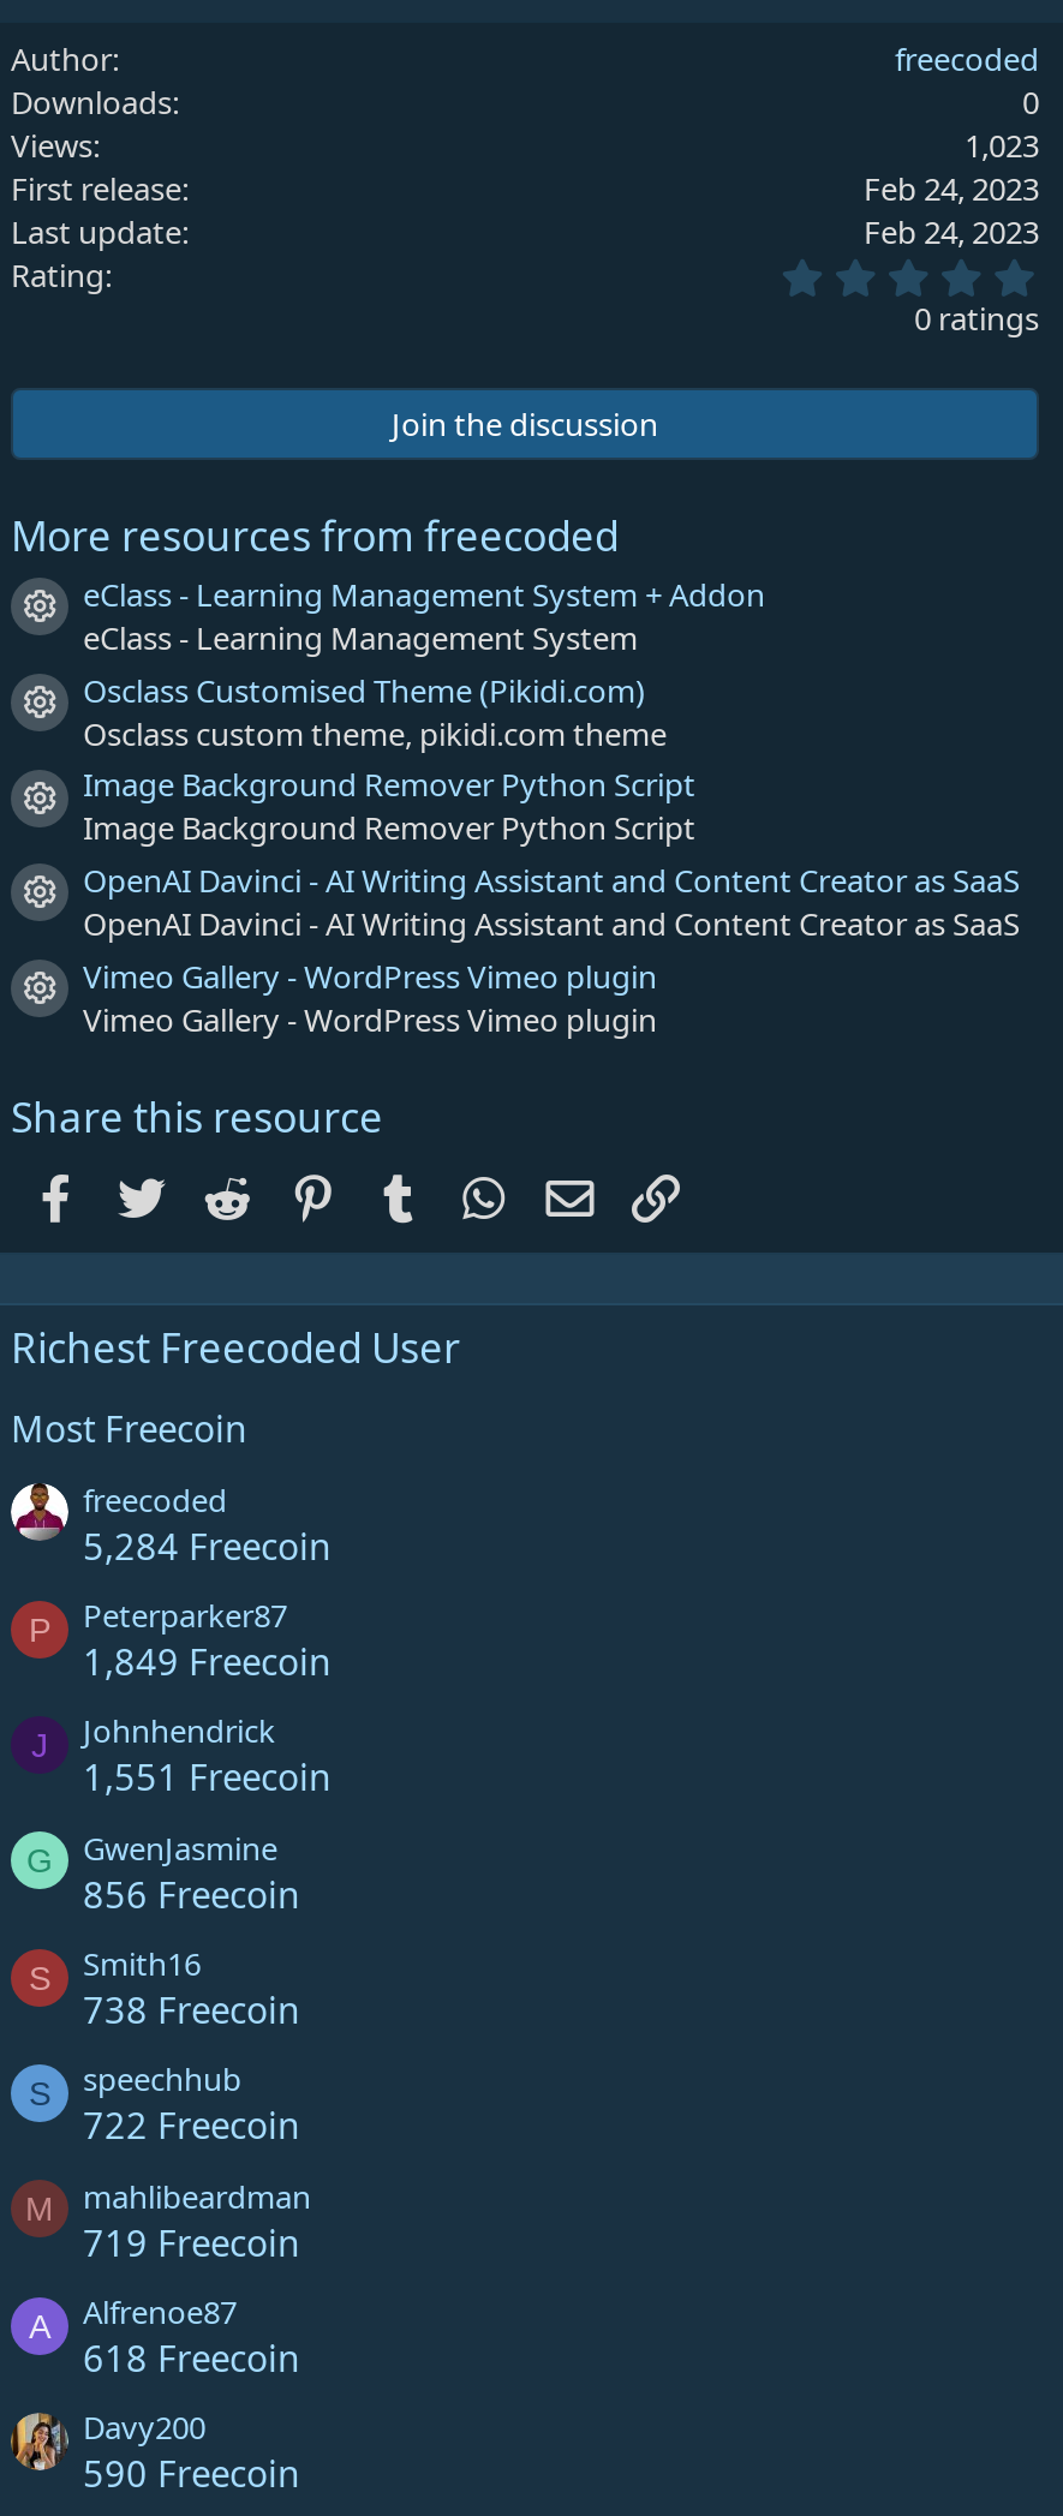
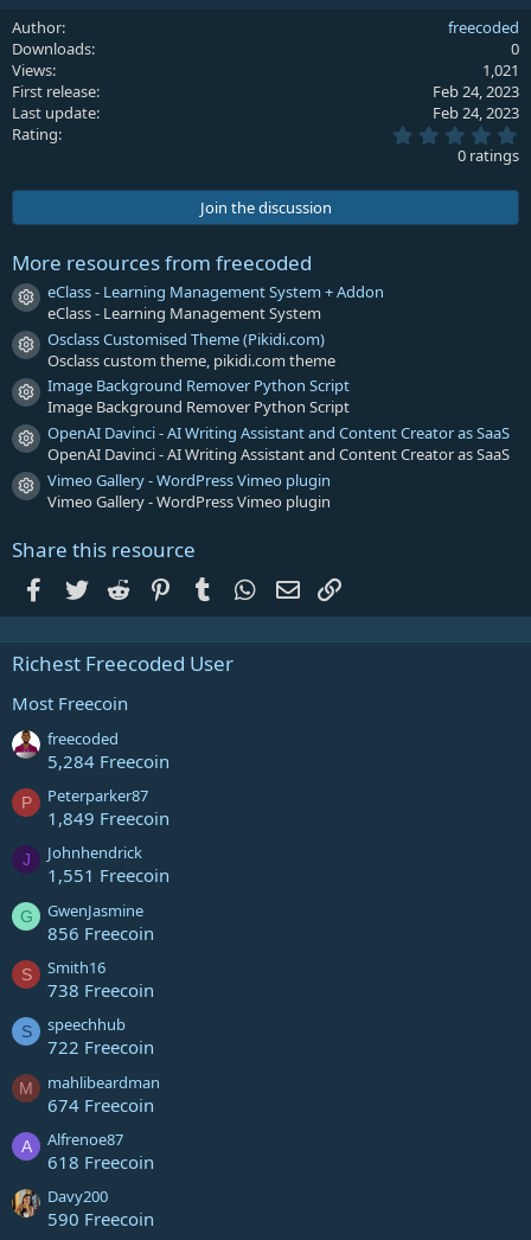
[965,124,1039,168] 1,023 -> [482,60,519,81] 1,021
[83,2217,299,2265] 719 Freecoin -> [47,1092,154,1116] 674 Freecoin

